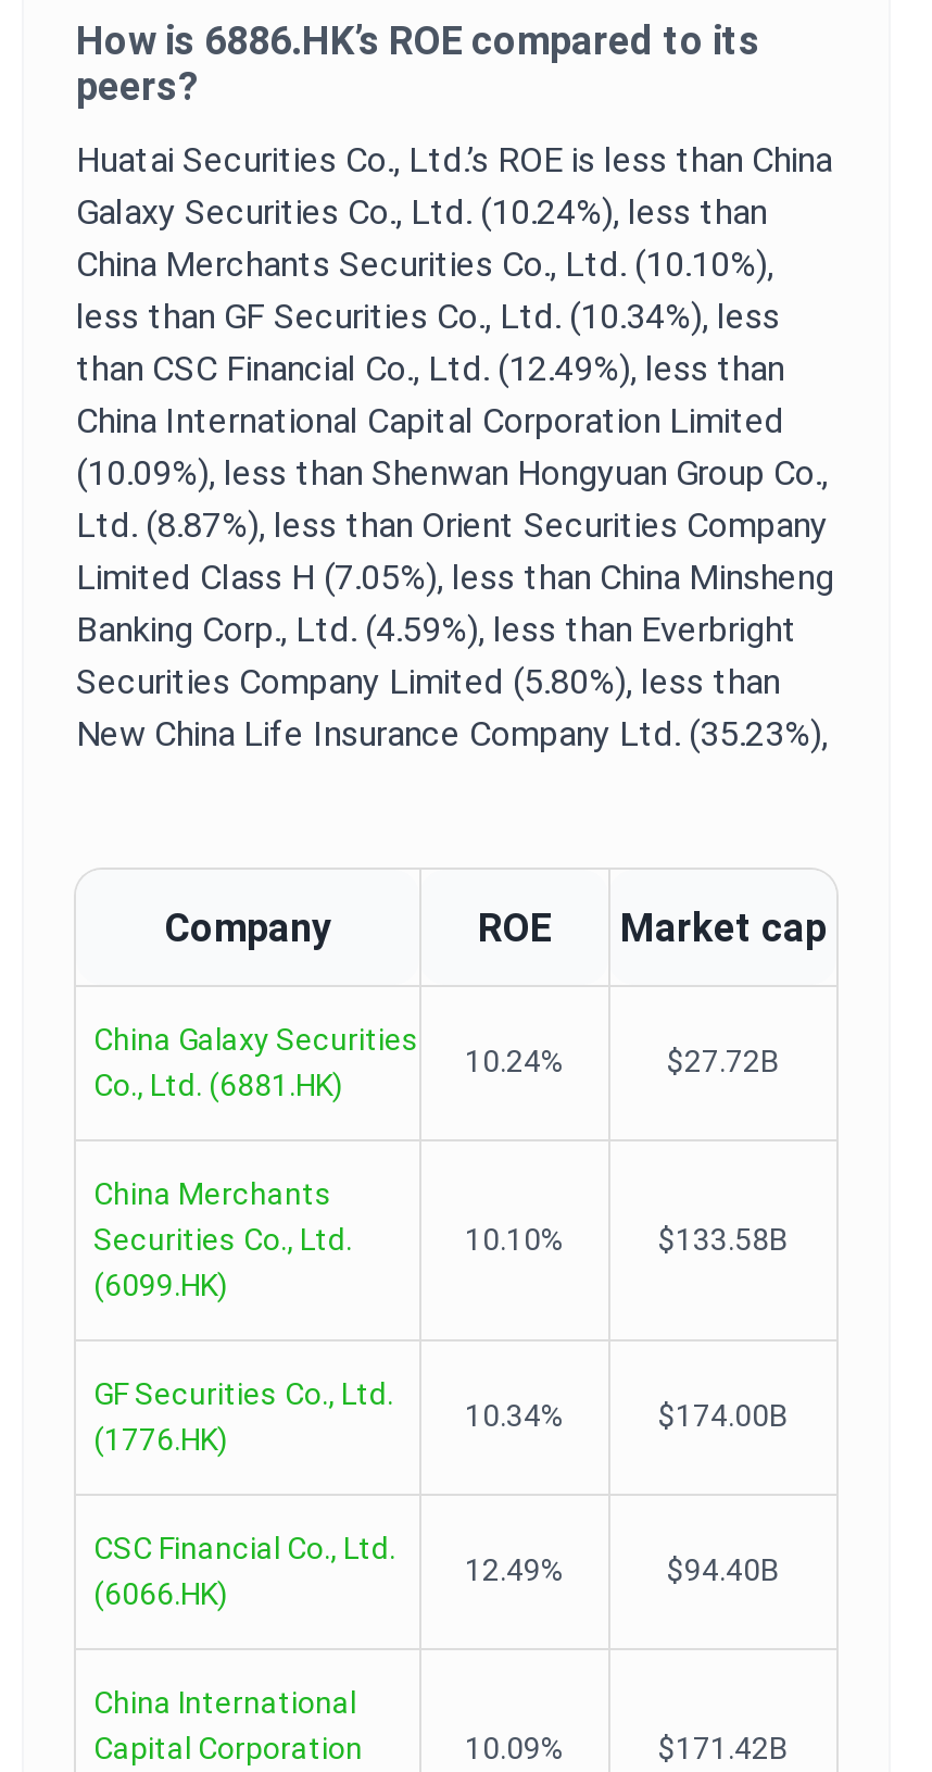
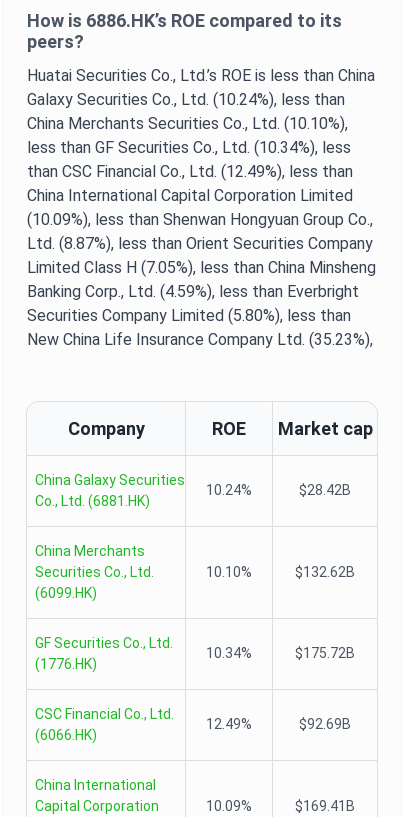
[667,1044,780,1078] $27.72B -> [299,482,351,498] $28.42B
[658,1222,789,1257] $133.58B -> [295,564,355,580] $132.62B
[658,1398,789,1433] $174.00B -> [295,645,355,661] $175.72B
[667,1552,780,1587] $94.40B -> [299,716,351,732] $92.69B
[658,1731,789,1765] $171.42B -> [295,798,355,814] $169.41B

